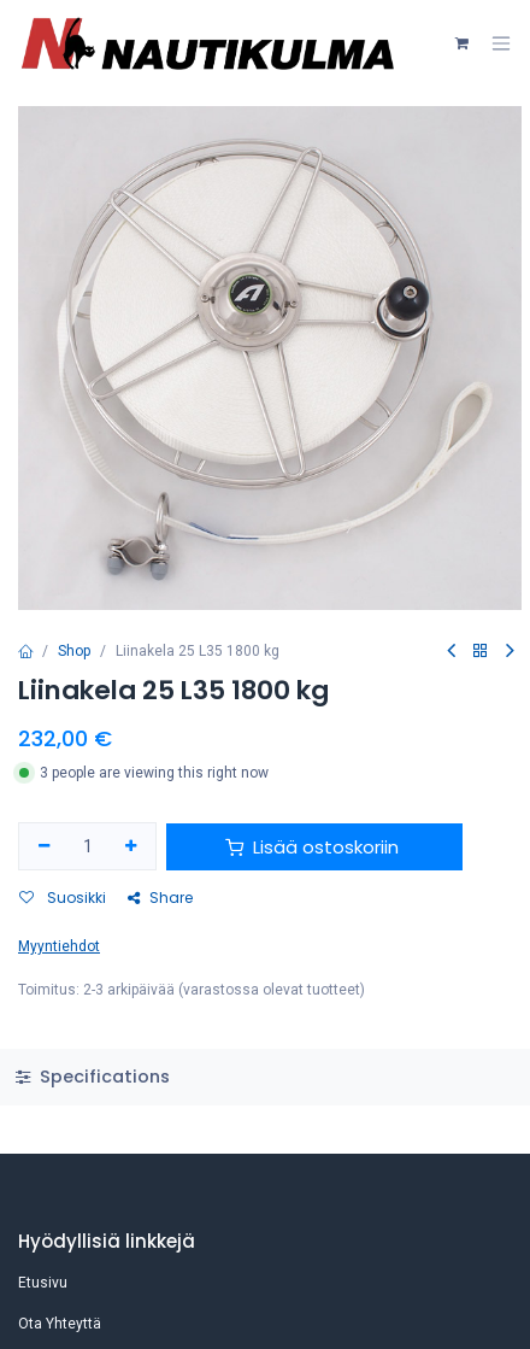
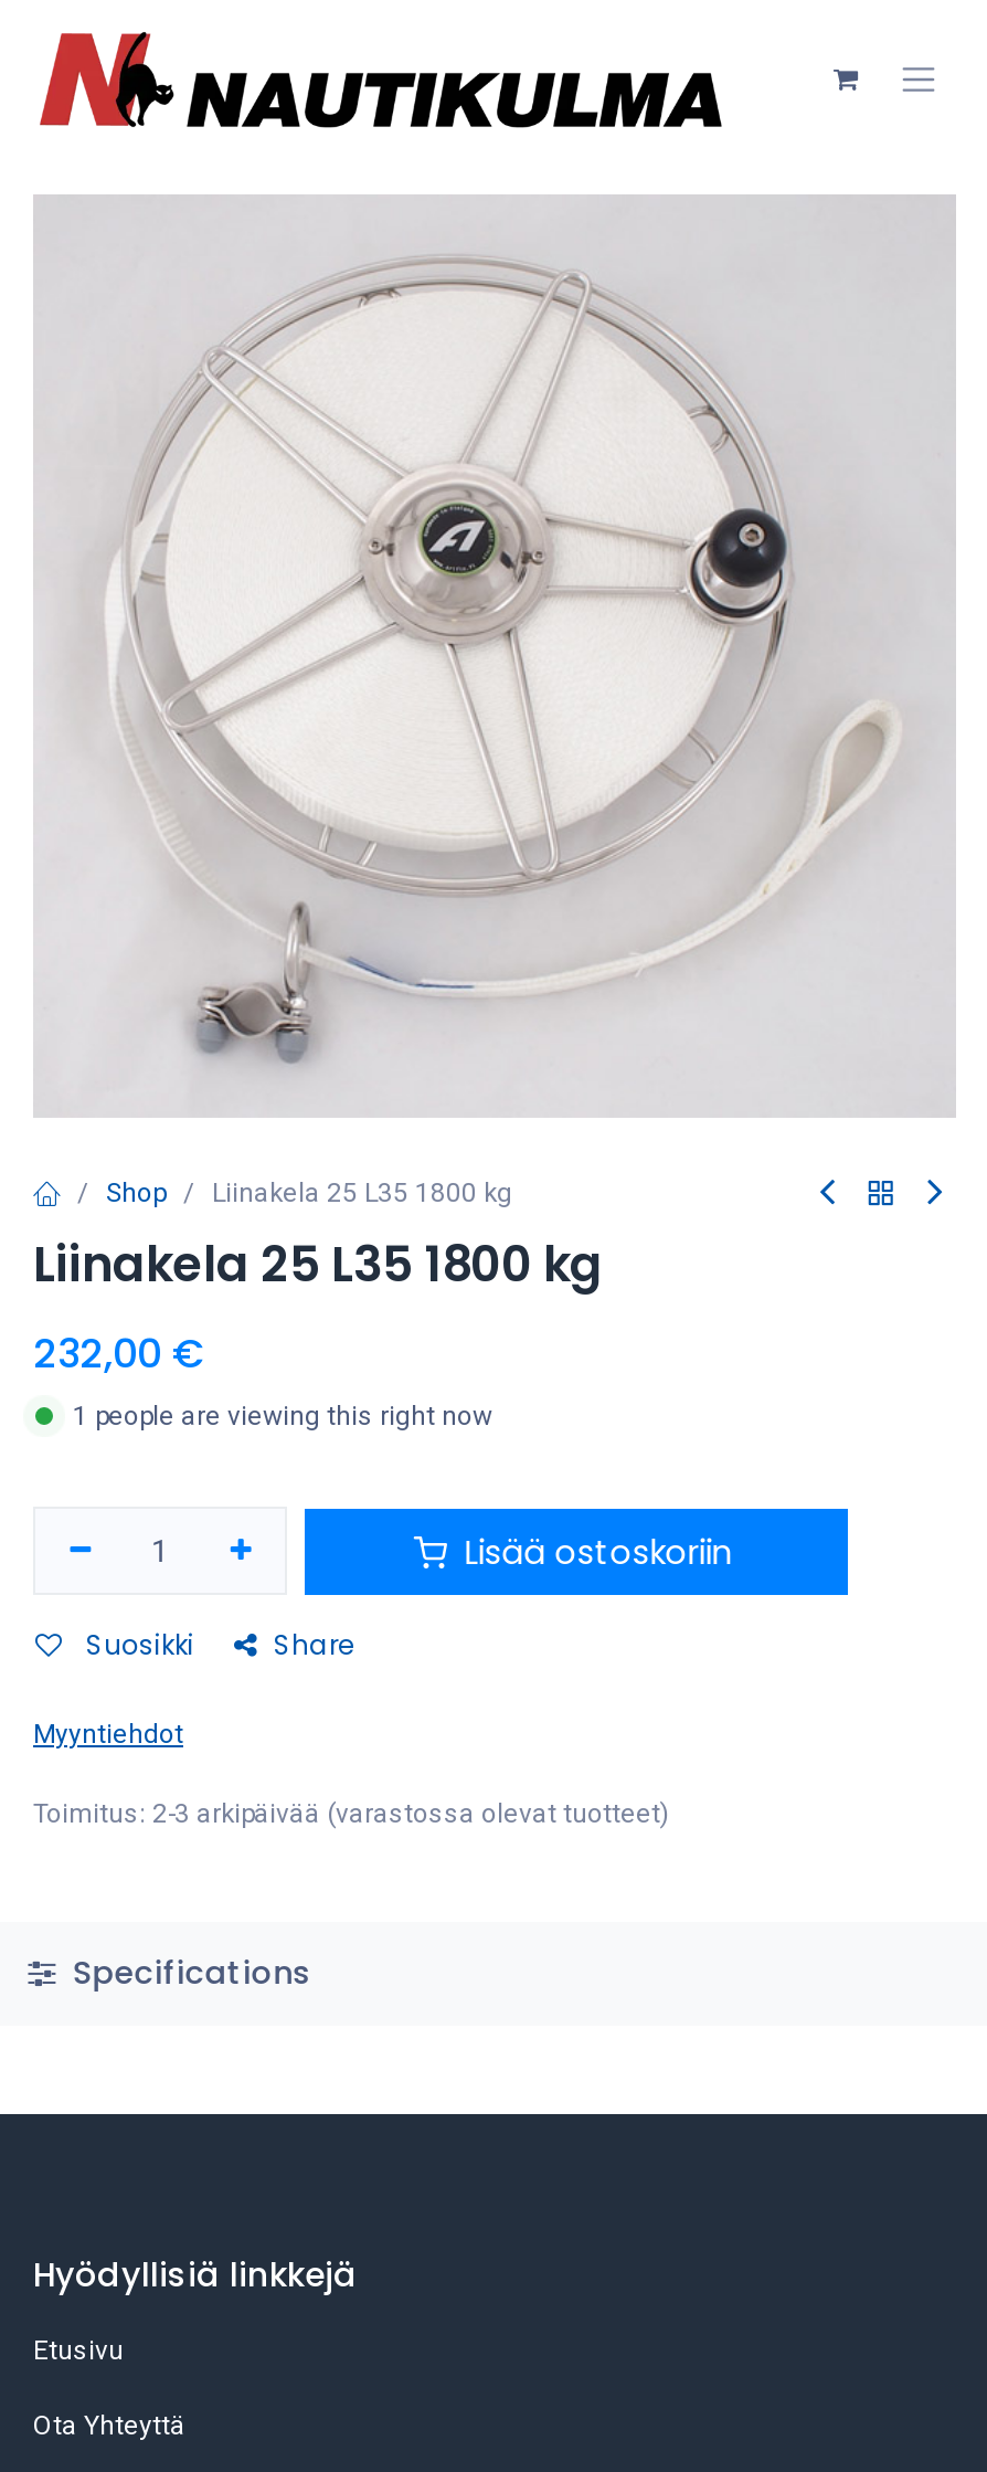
[40,764,269,781] 3 people are viewing this right now -> [73,1401,492,1432] 1 people are viewing this right now

